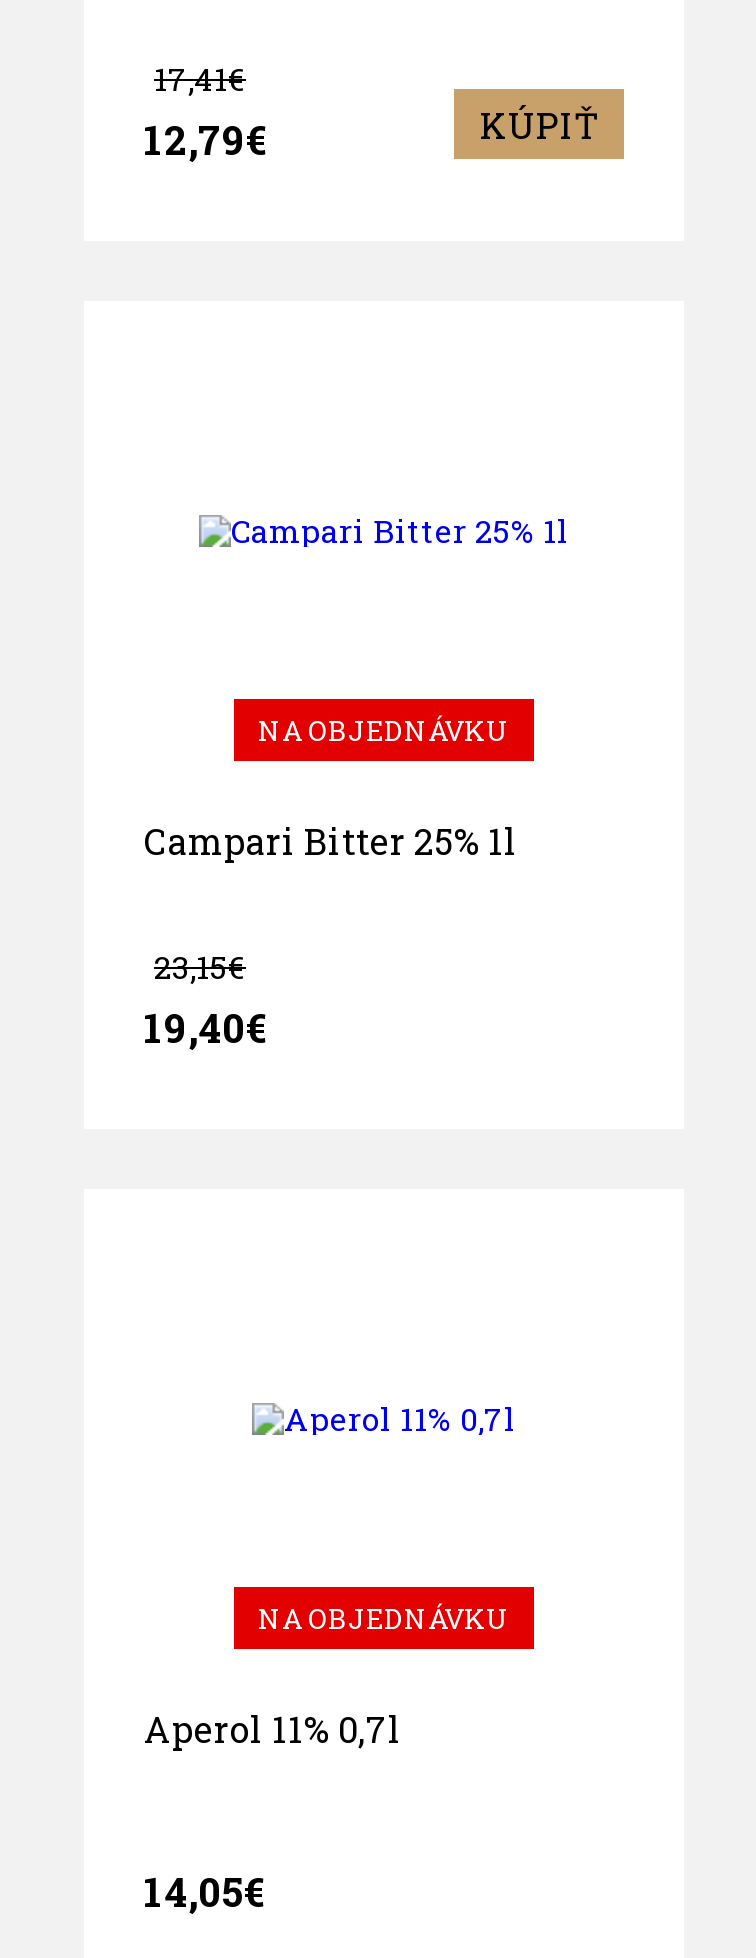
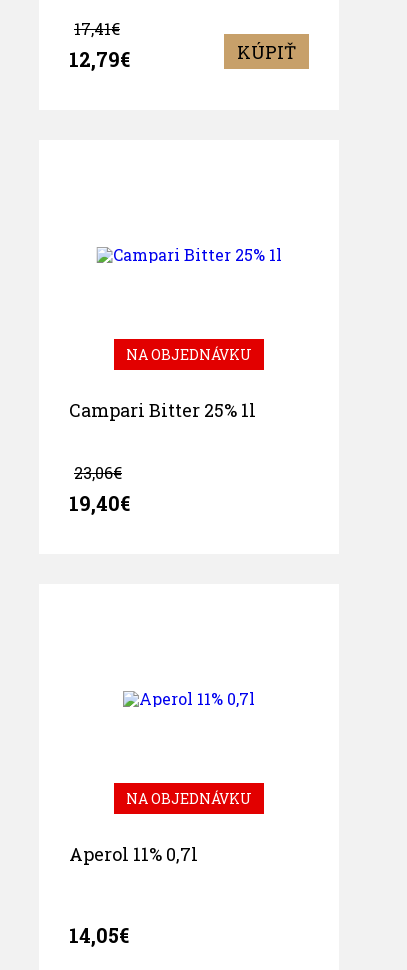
[154,945,246,987] 23,15€ -> [74,462,122,483] 23,06€

